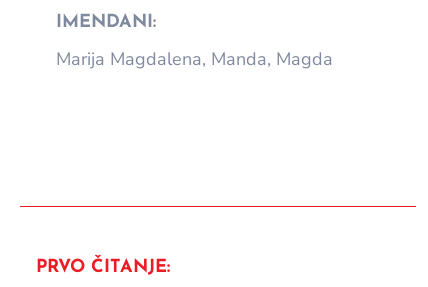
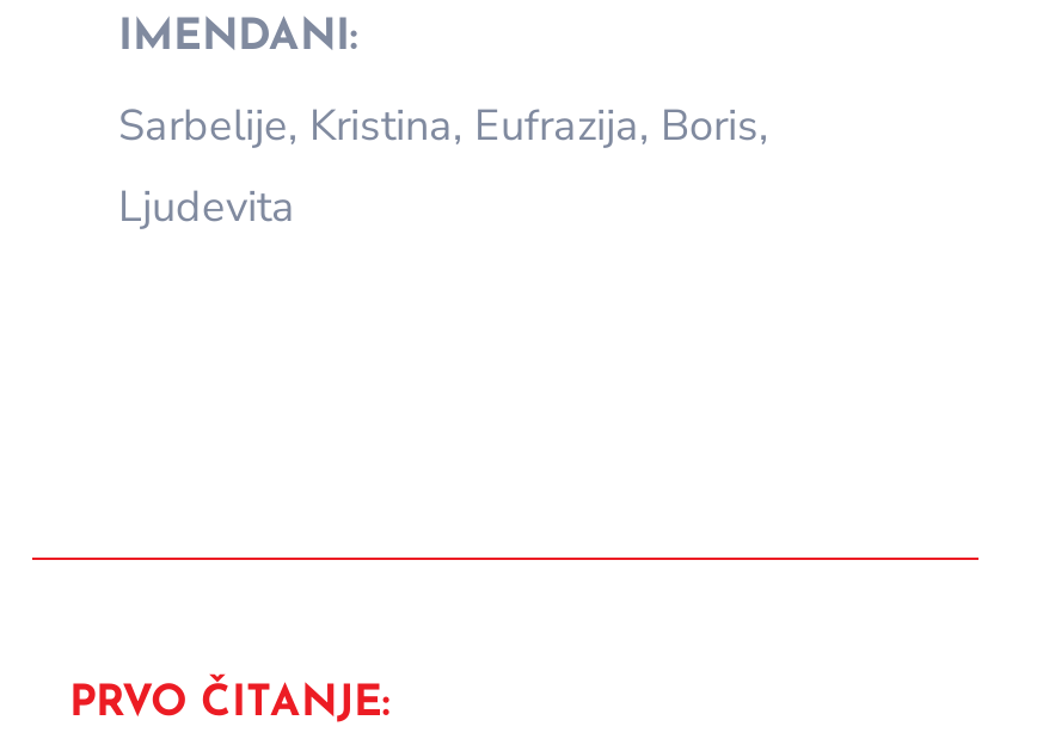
[56,47,333,71] Marija Magdalena, Manda, Magda -> [118,97,768,235] Sarbelije, Kristina, Eufrazija, Boris, | Ljudevita

